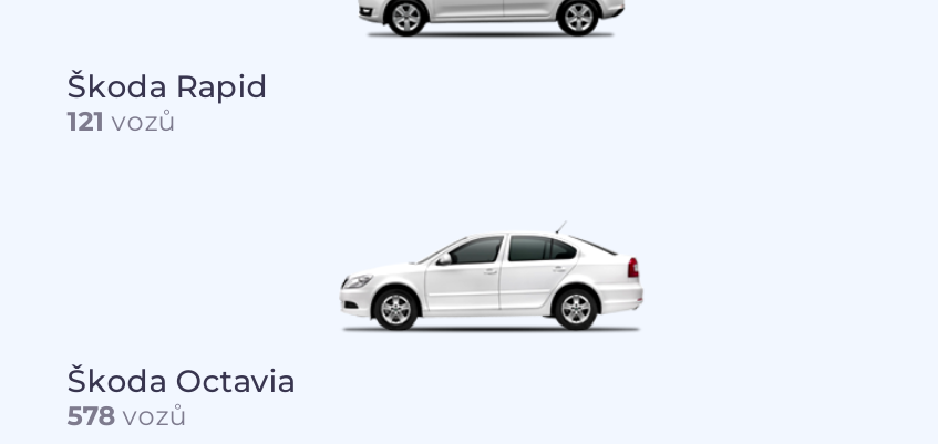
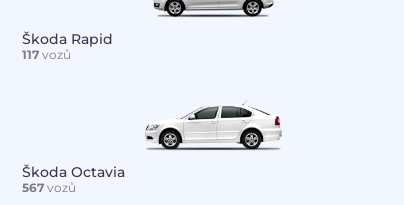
[67,103,175,136] 121 vozů -> [22,46,71,61] 117 vozů
[67,398,186,431] 578 vozů -> [22,180,76,195] 567 vozů

